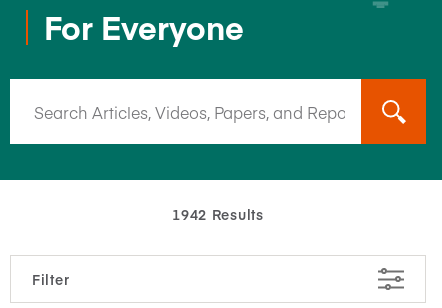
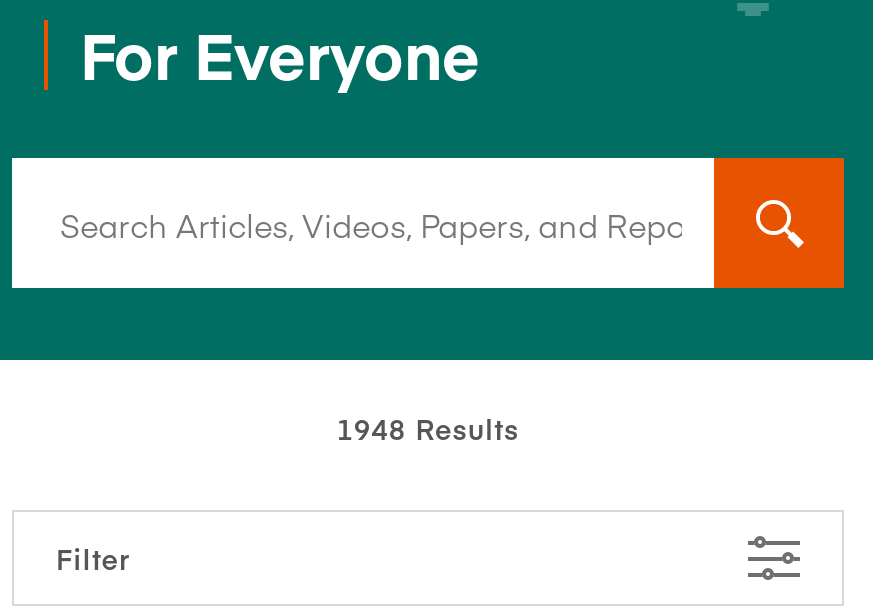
[172,204,264,224] 1942 Results -> [337,408,519,448] 1948 Results

